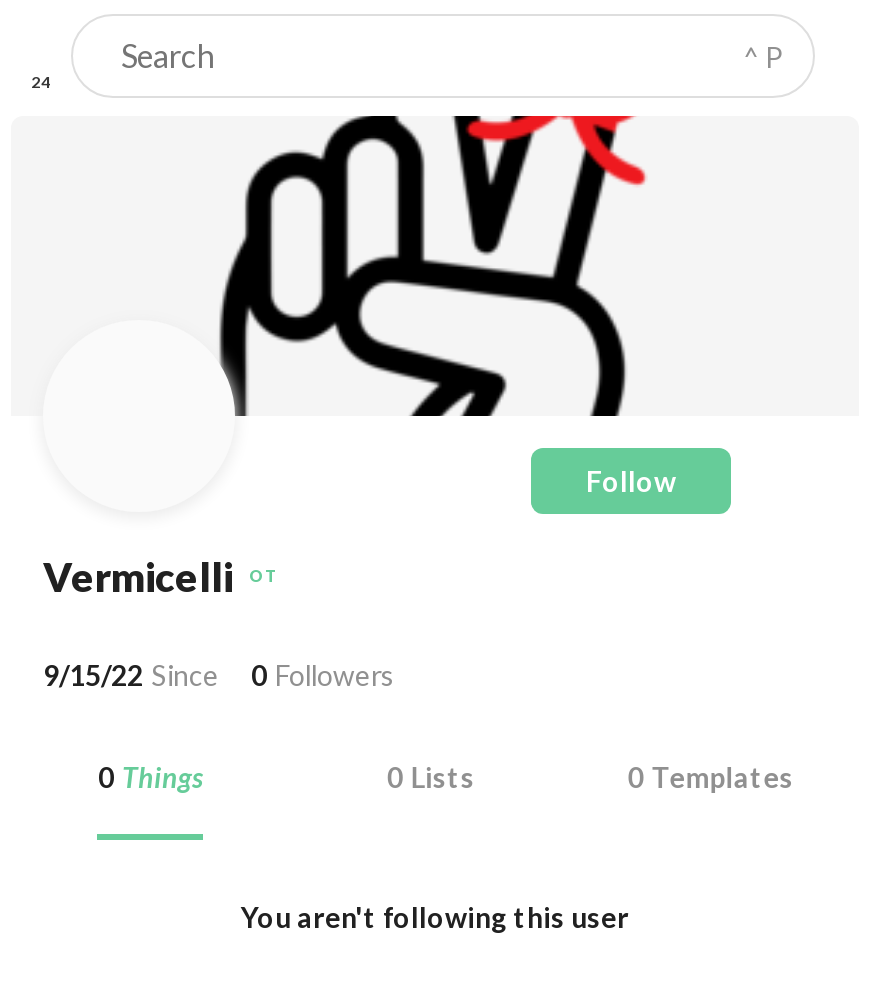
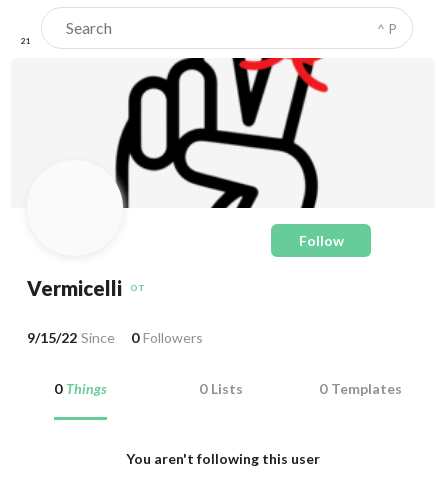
[31,72,51,92] 24 -> [21,36,31,46] 21

